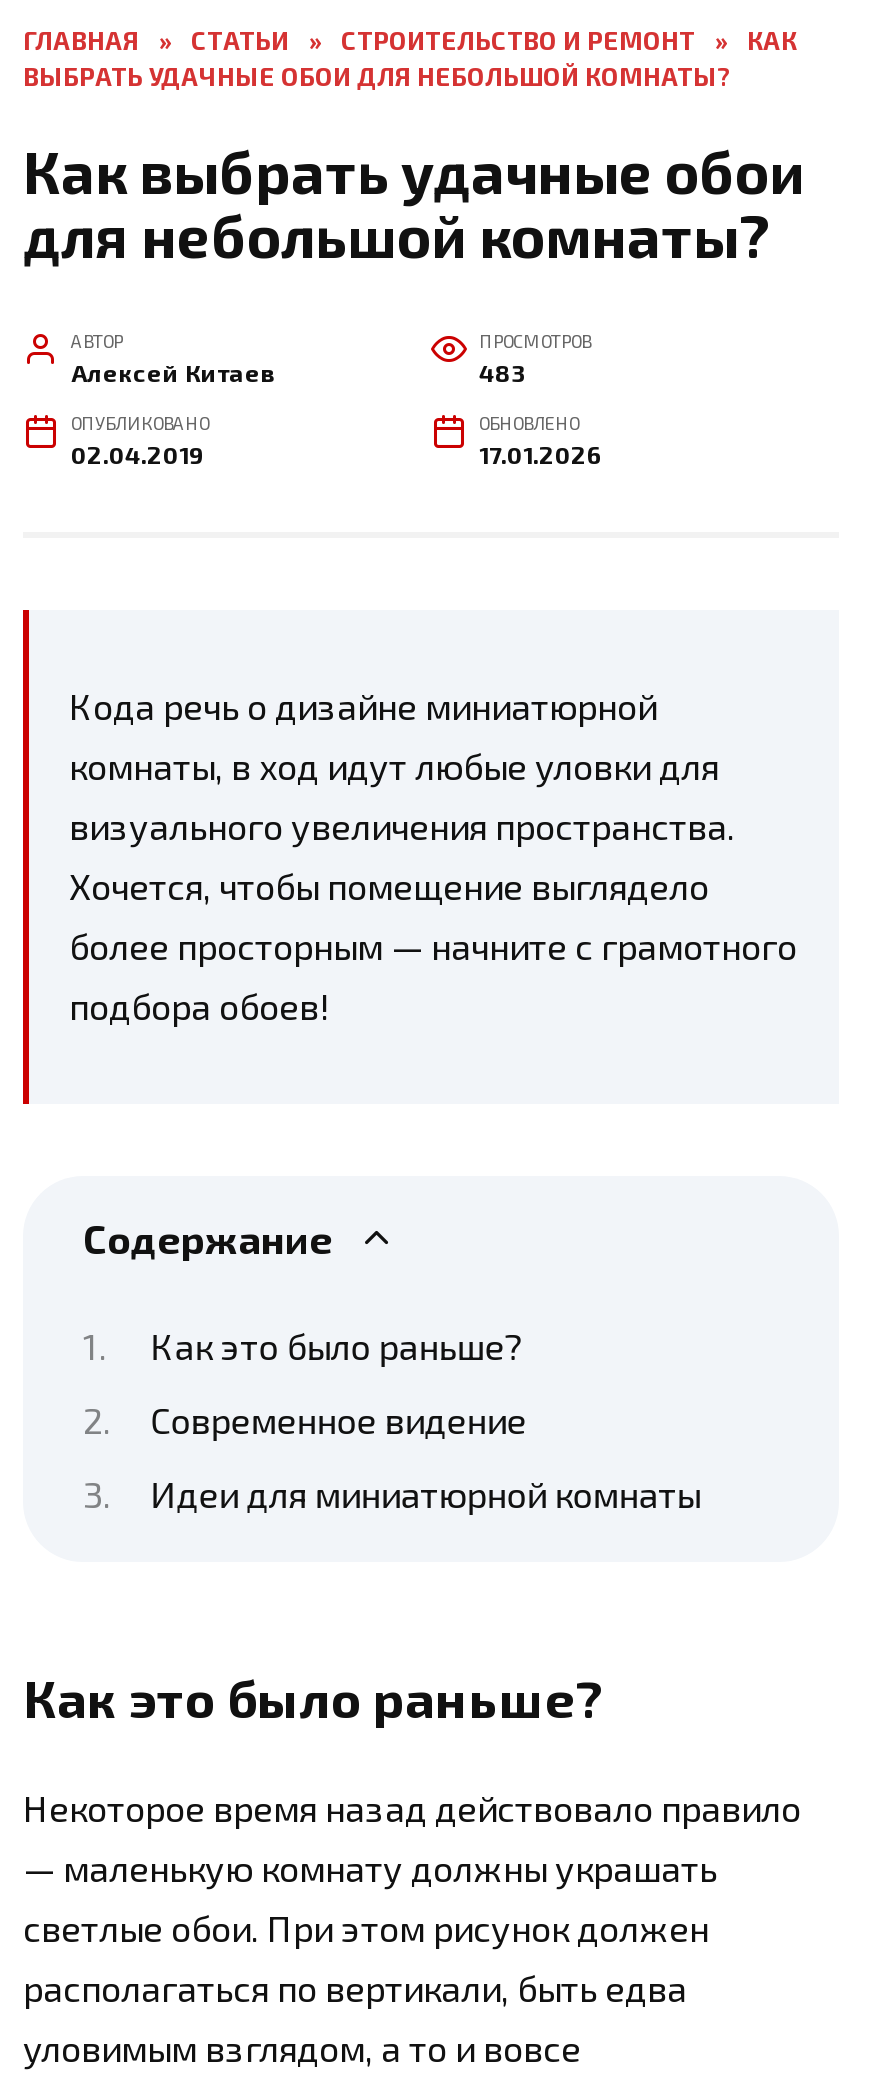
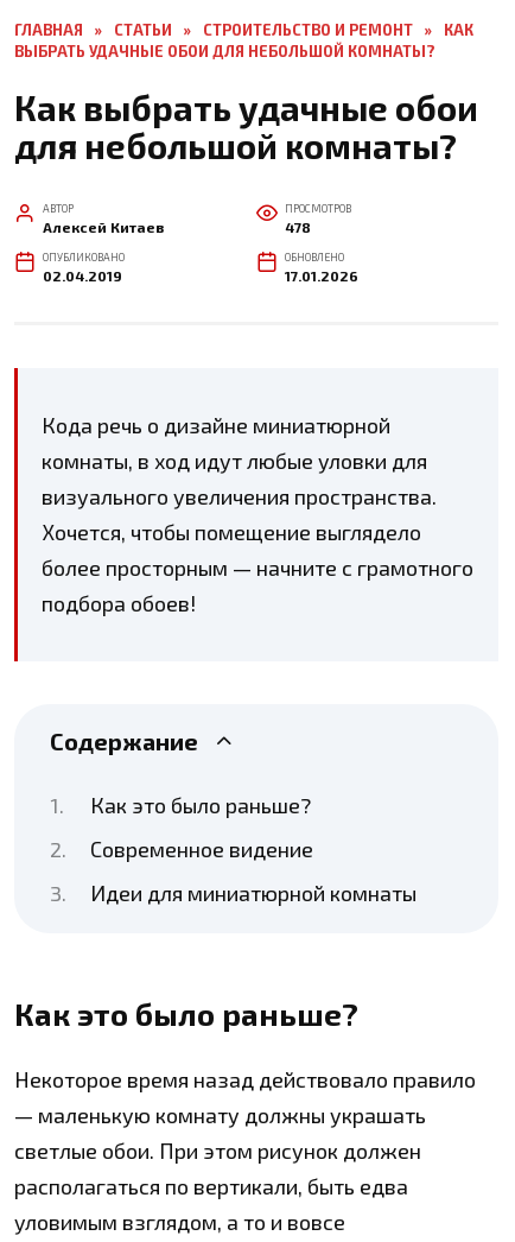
[479,357,527,385] 483 -> [285,218,311,235] 478

